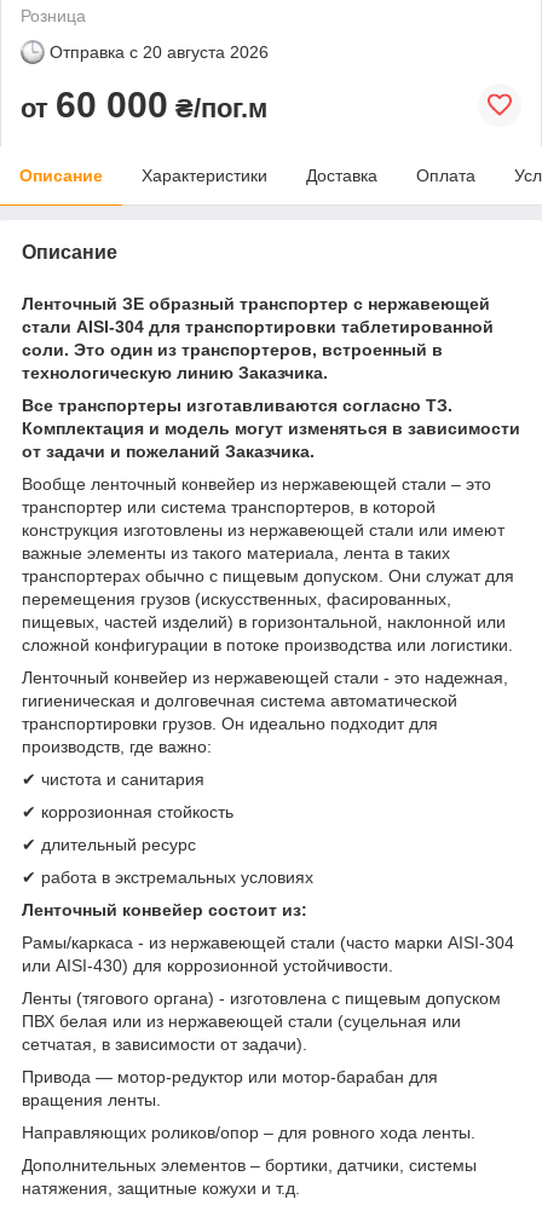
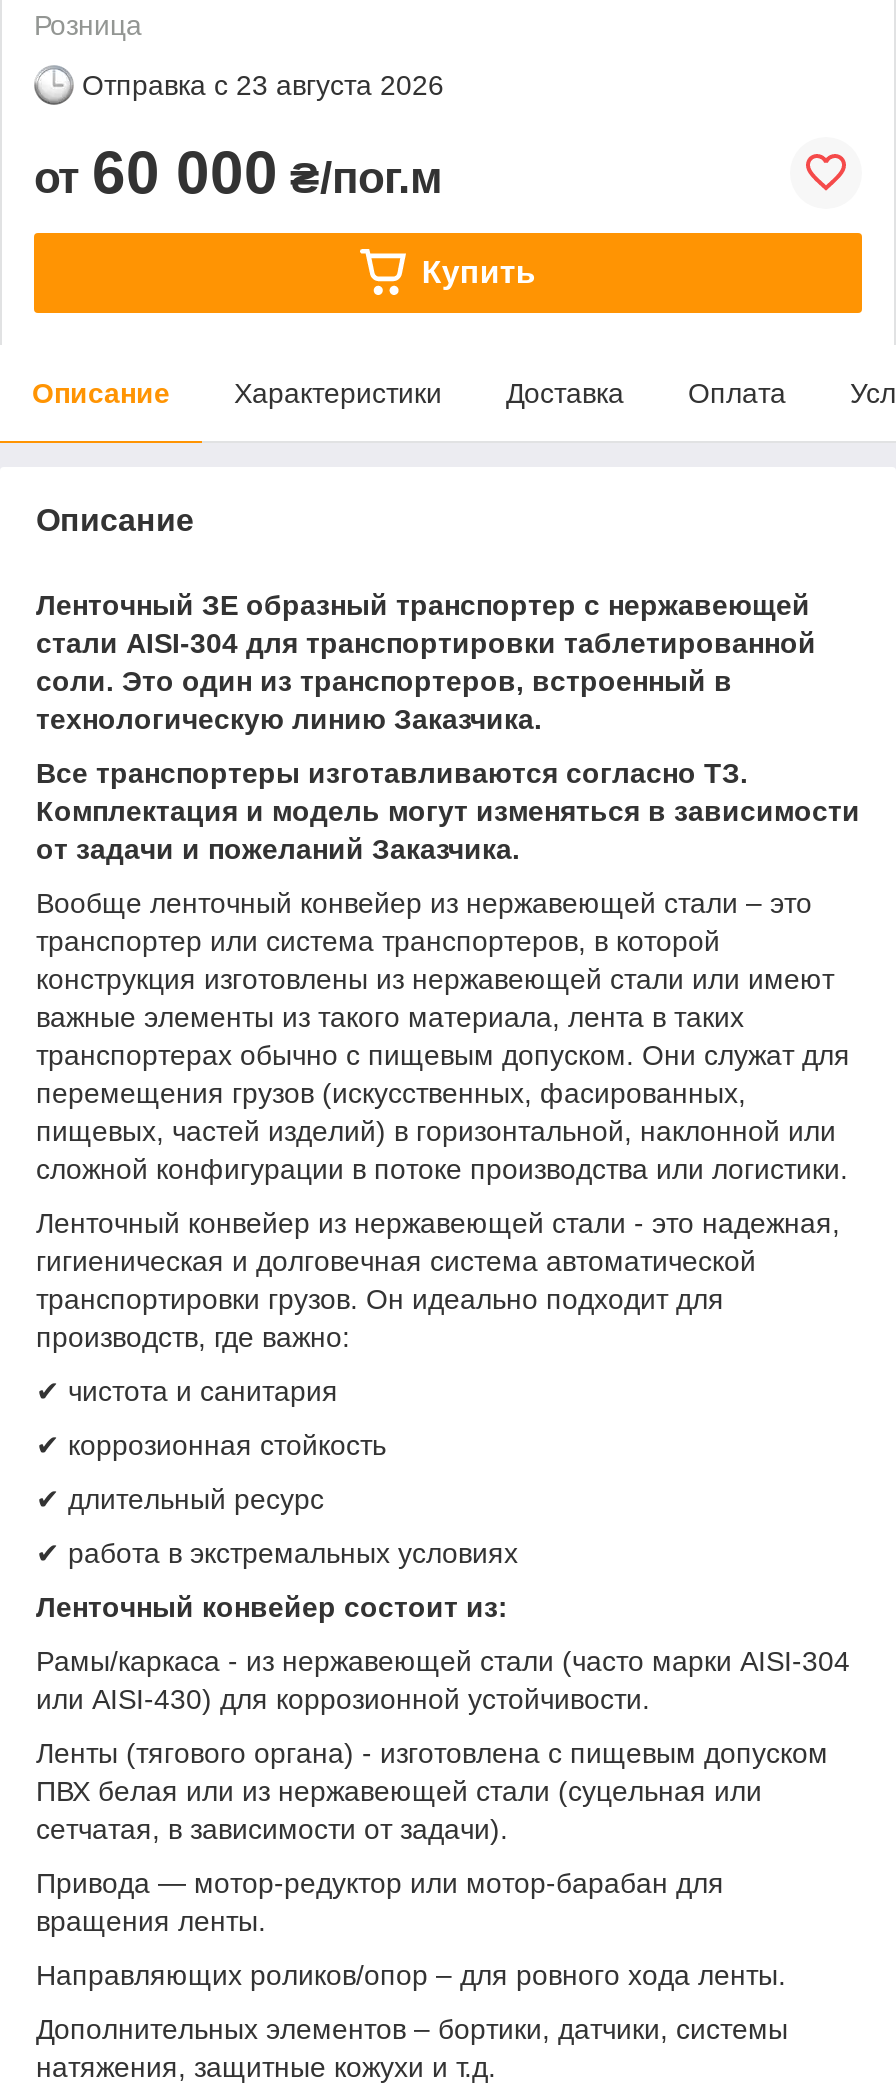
[50,42,269,61] Отправка с 20 августа 2026 -> [82,69,444,101] Отправка с 23 августа 2026
none -> [422,255,536,289] Купить

